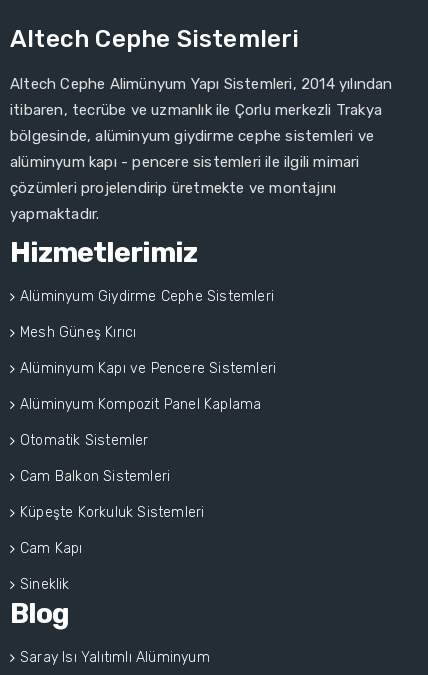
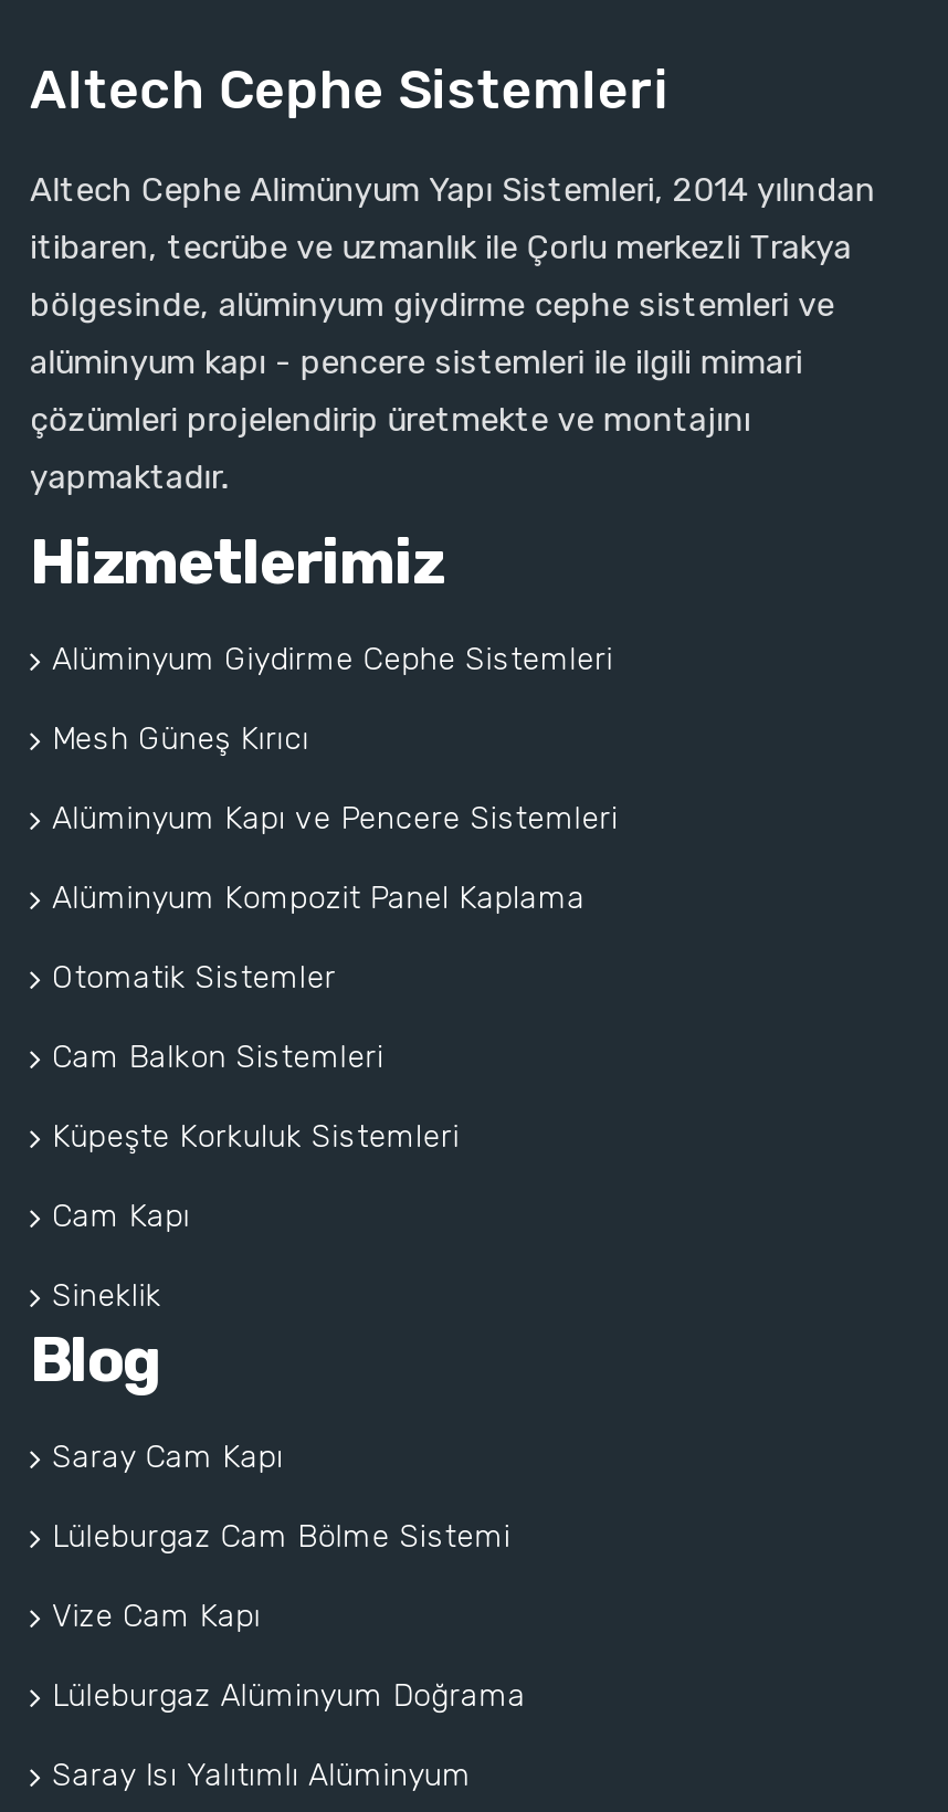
none -> [52,1439,526,1715] Saray Cam Kapı | Lüleburgaz Cam Bölme Sistemi | Vize Cam Kapı | Lüleburgaz Alüminyum Doğrama

